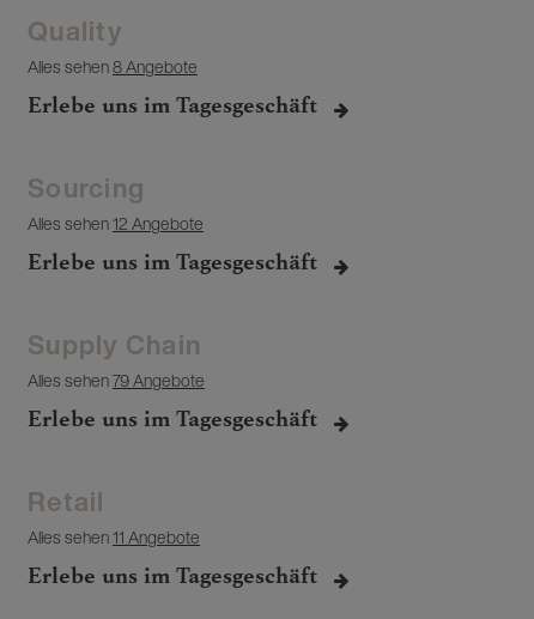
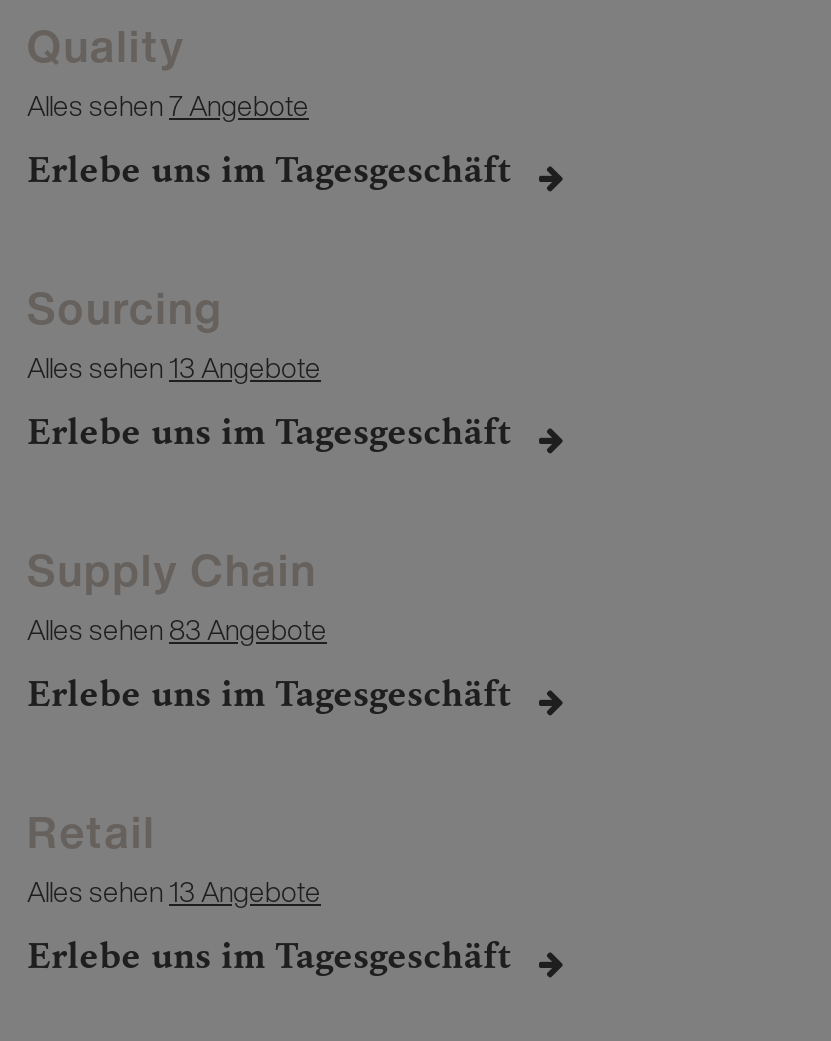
[28,54,198,79] Alles sehen8 Angebote -> [27,84,309,126] Alles sehen7 Angebote
[28,211,204,236] Alles sehen 12 Angebote -> [27,346,321,388] Alles sehen 13 Angebote
[28,368,205,393] Alles sehen 79 Angebote -> [27,608,327,650] Alles sehen 83 Angebote
[28,524,200,550] Alles sehen 11 Angebote -> [27,870,321,912] Alles sehen 13 Angebote

